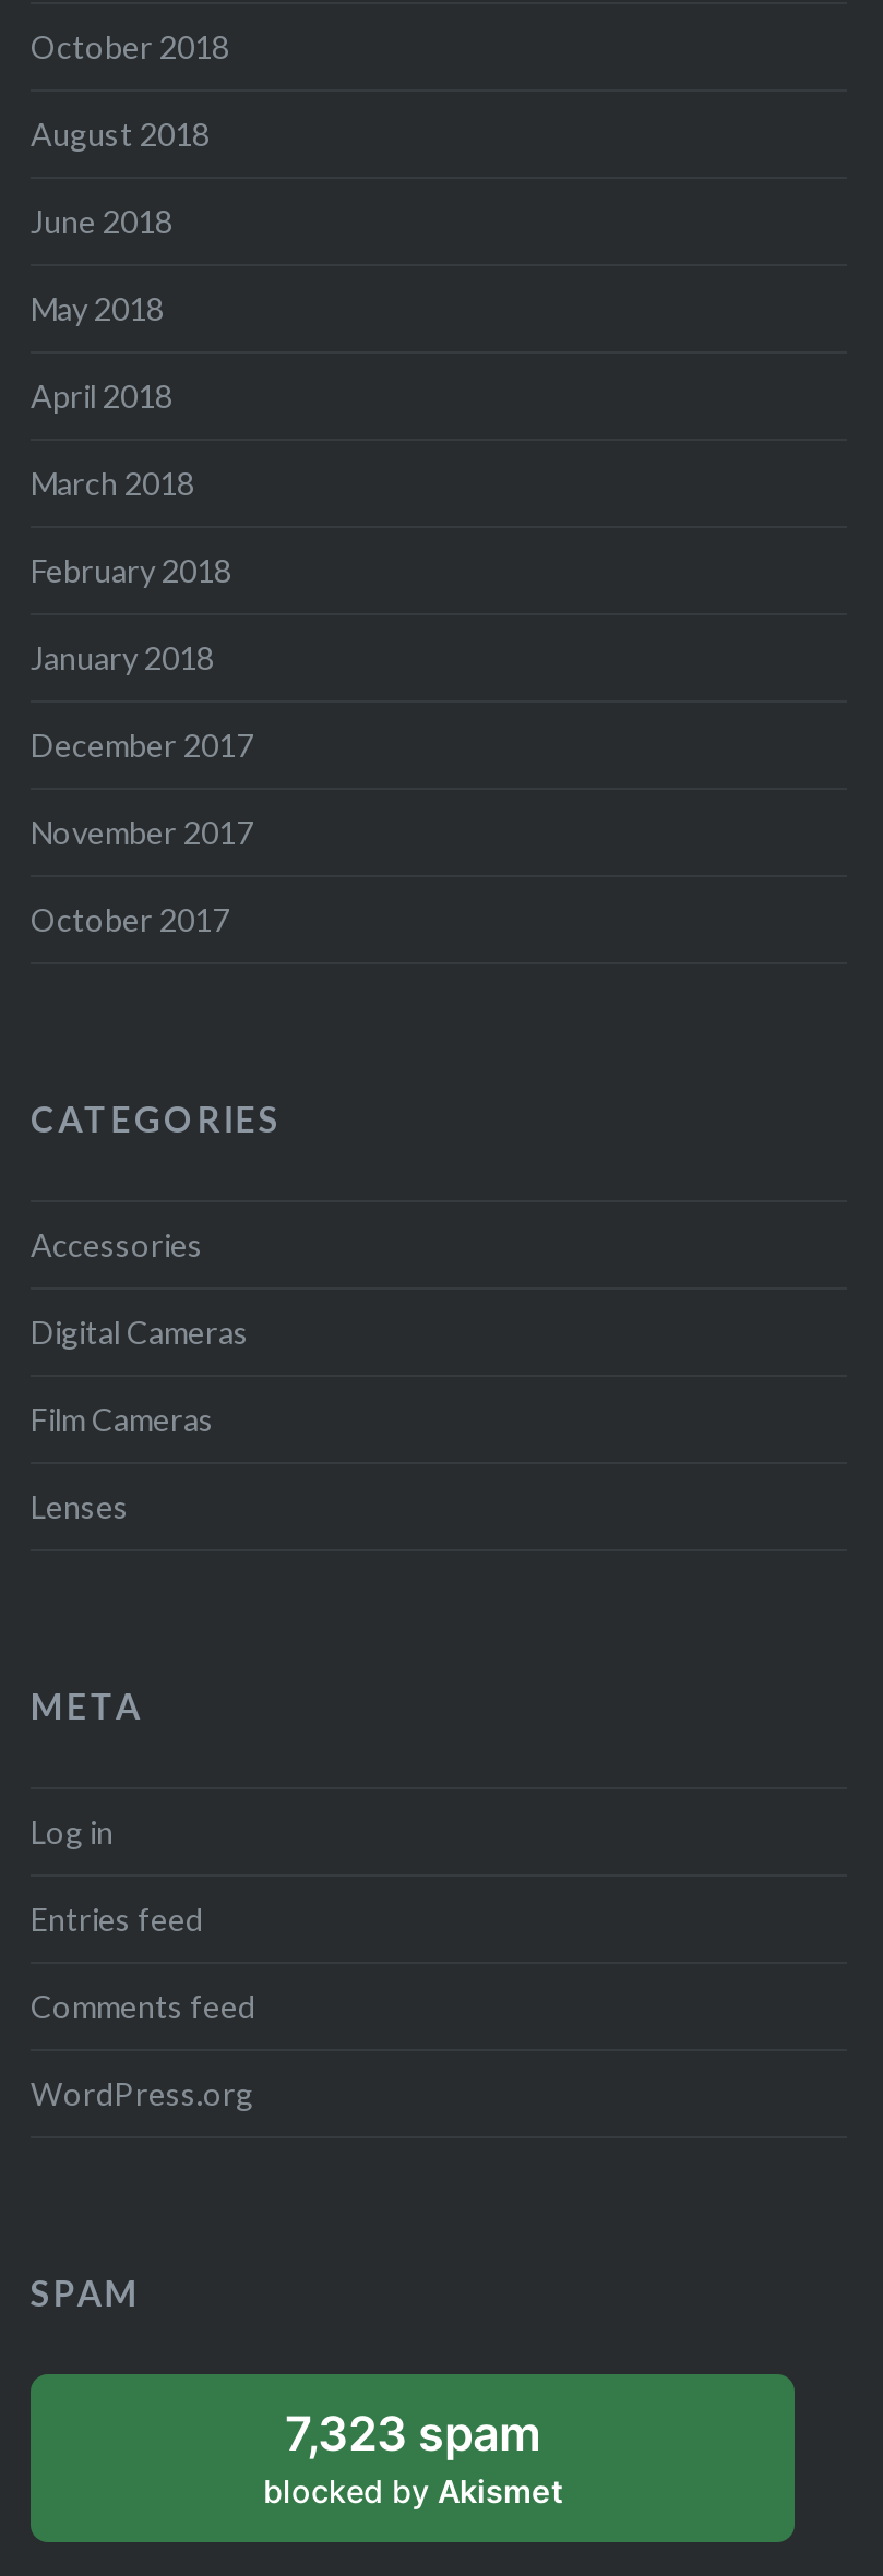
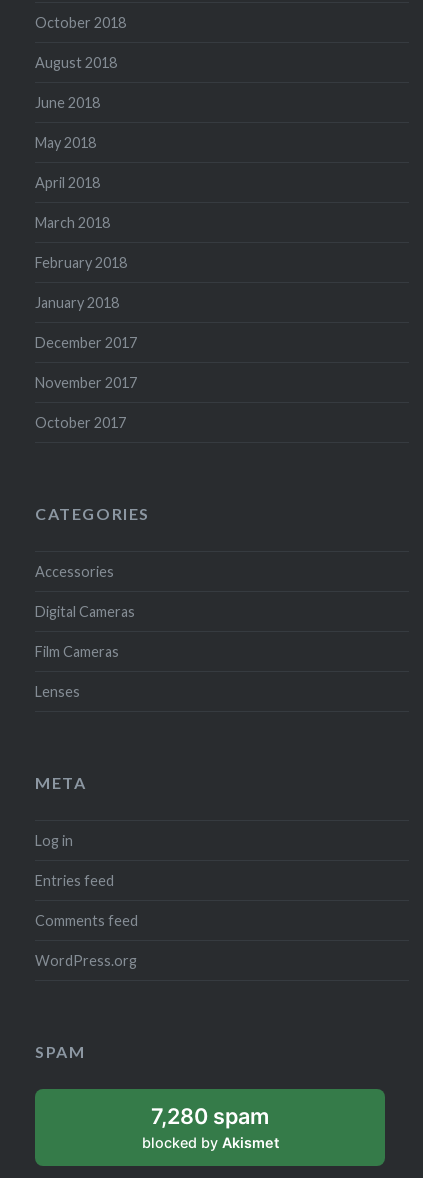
[285,2405,540,2462] 7,323 spam -> [151,1103,269,1129] 7,280 spam

